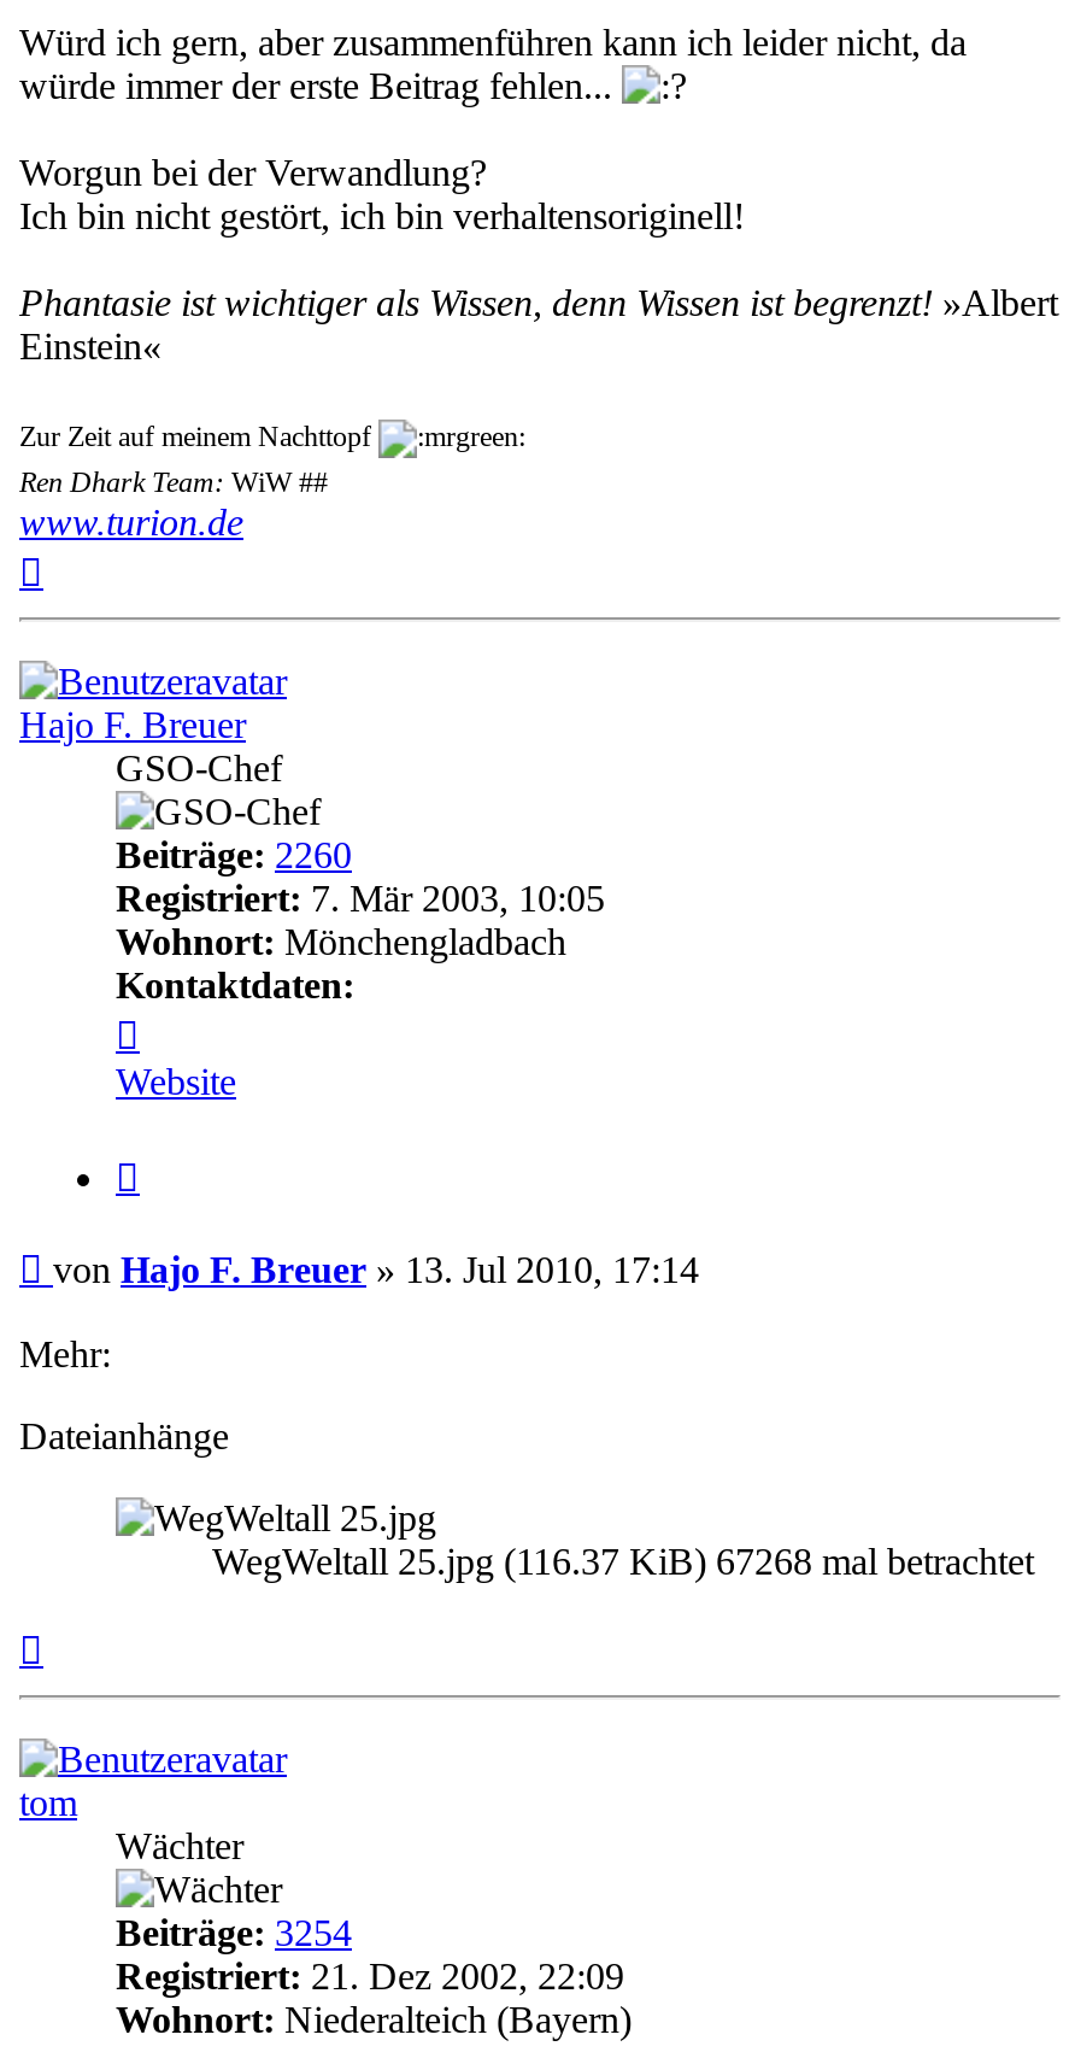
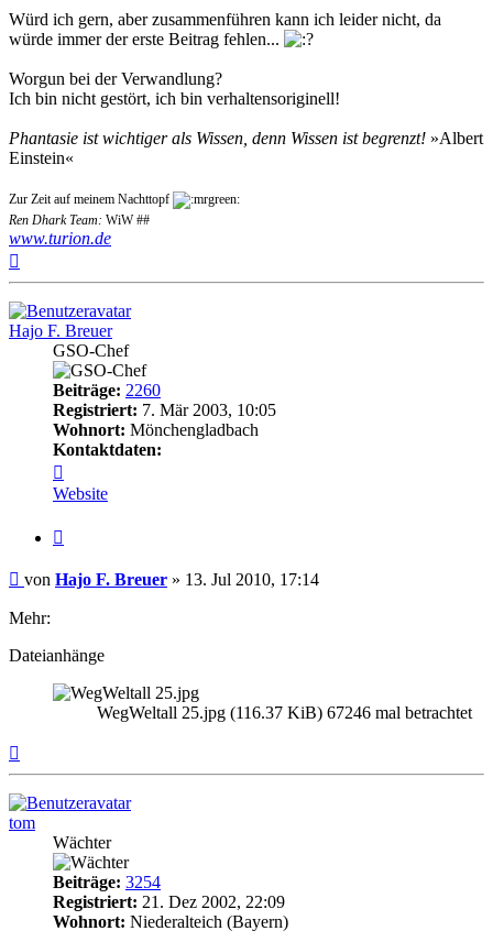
[212,1541,1034,1582] WegWeltall 25.jpg (116.37 KiB) 67268 mal betrachtet -> [97,703,472,722] WegWeltall 25.jpg (116.37 KiB) 67246 mal betrachtet

